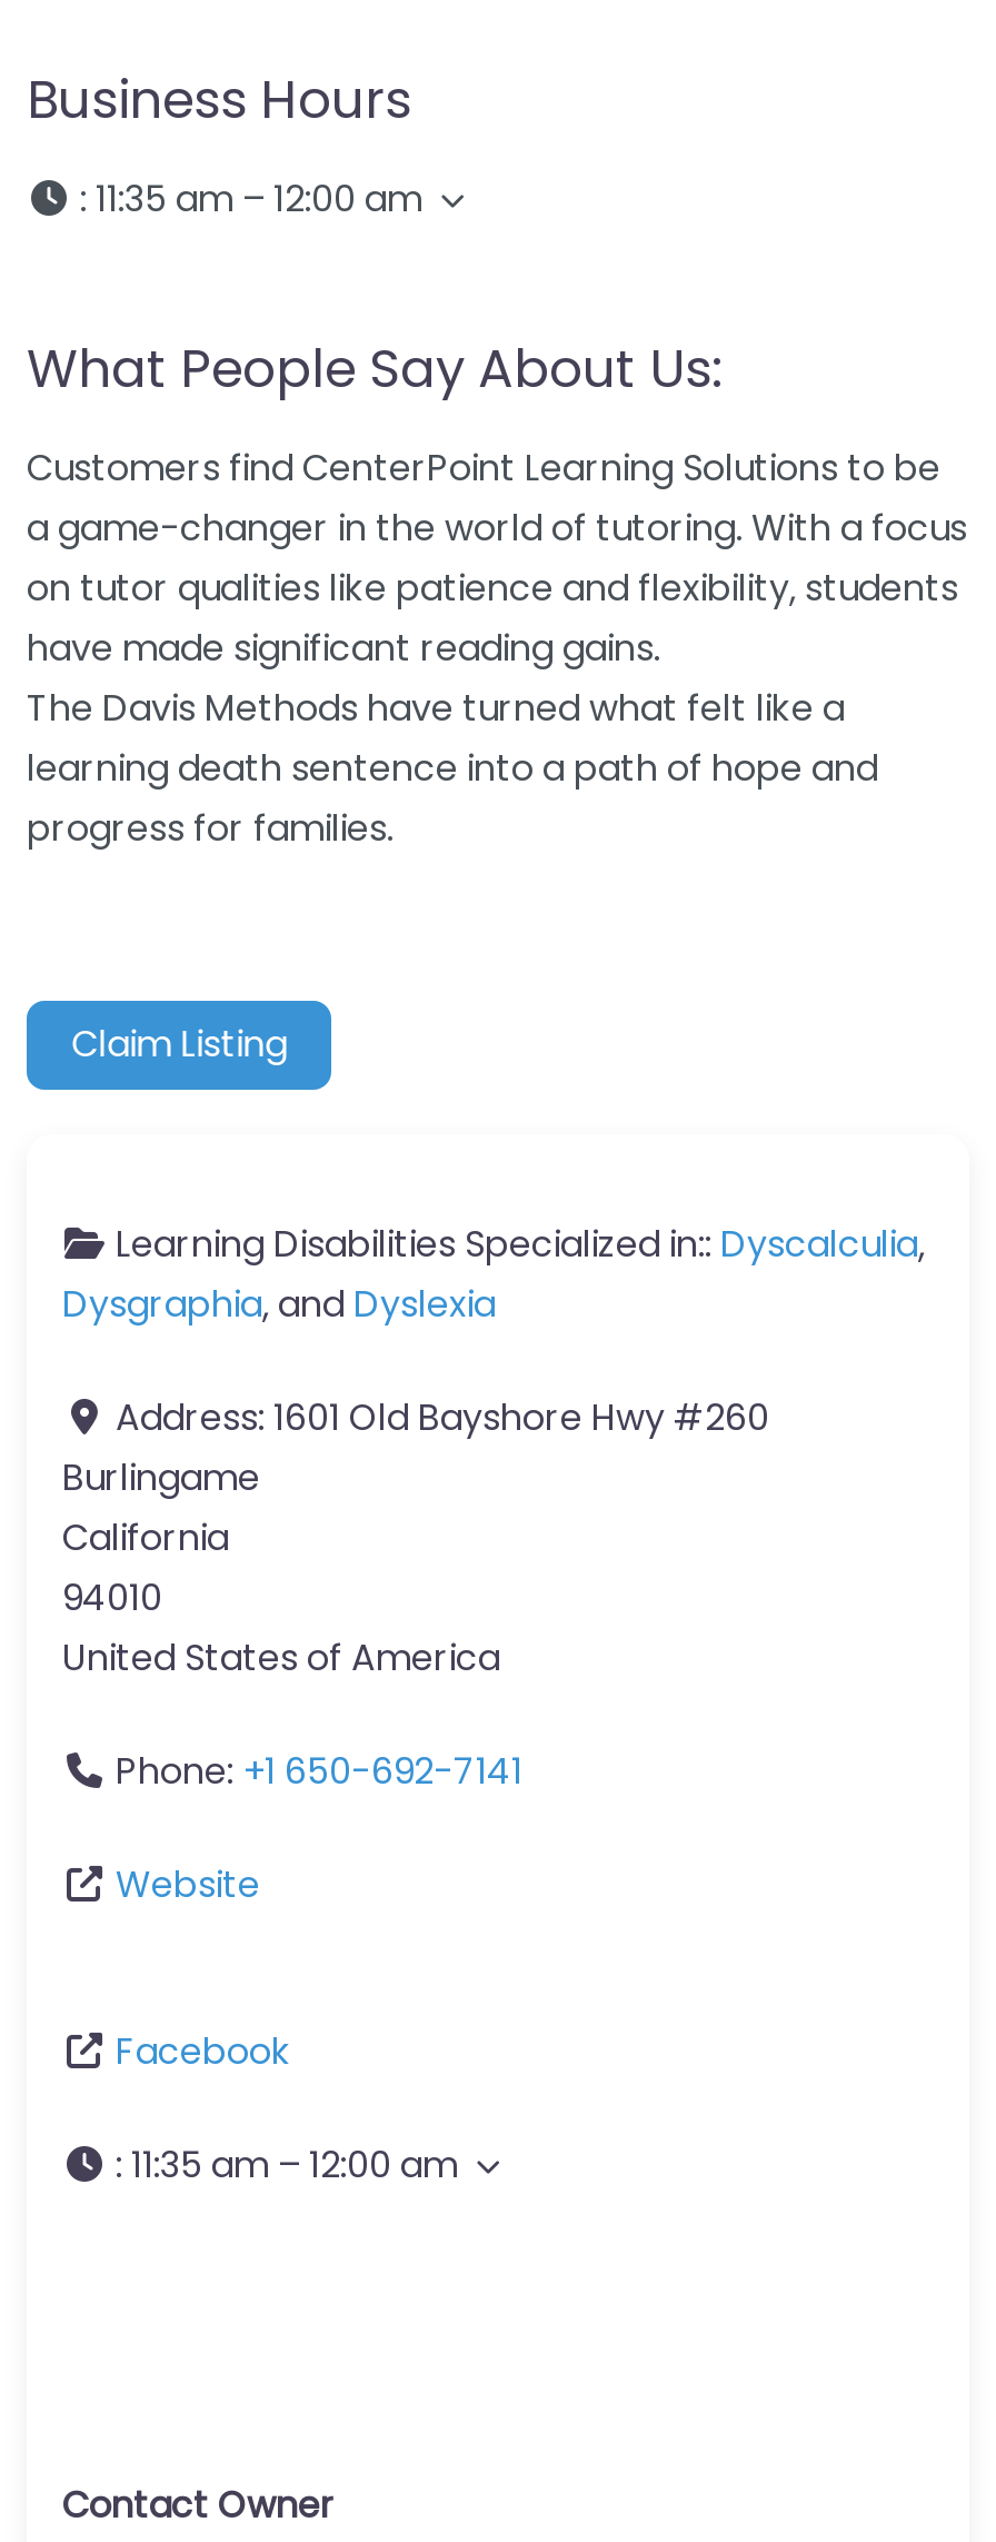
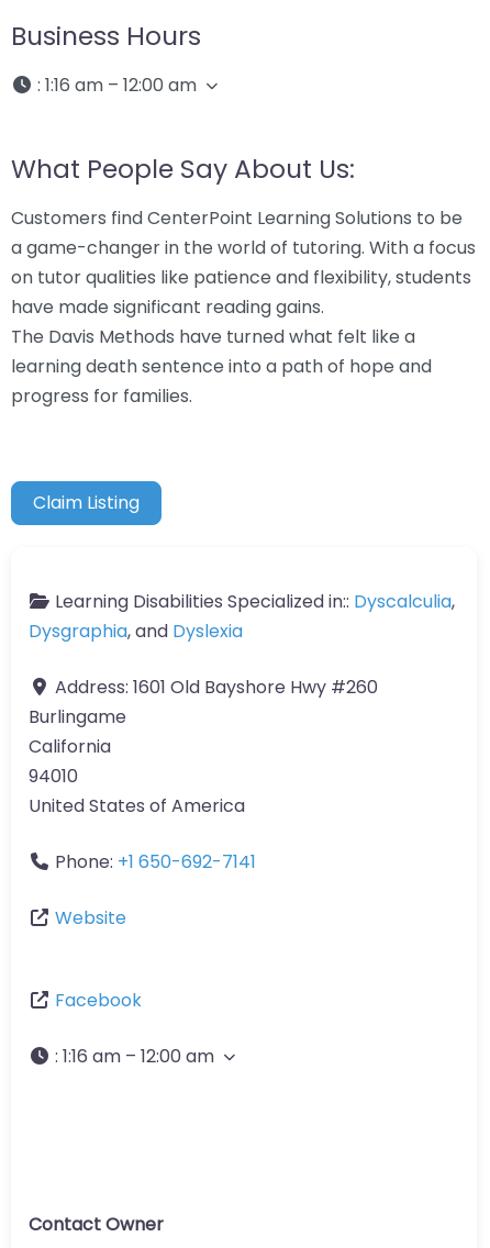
[80,173,422,224] : 11:35 am – 12:00 am -> [37,72,197,98] : 1:16 am – 12:00 am
[116,2140,458,2191] : 11:35 am – 12:00 am -> [55,1044,214,1069] : 1:16 am – 12:00 am

